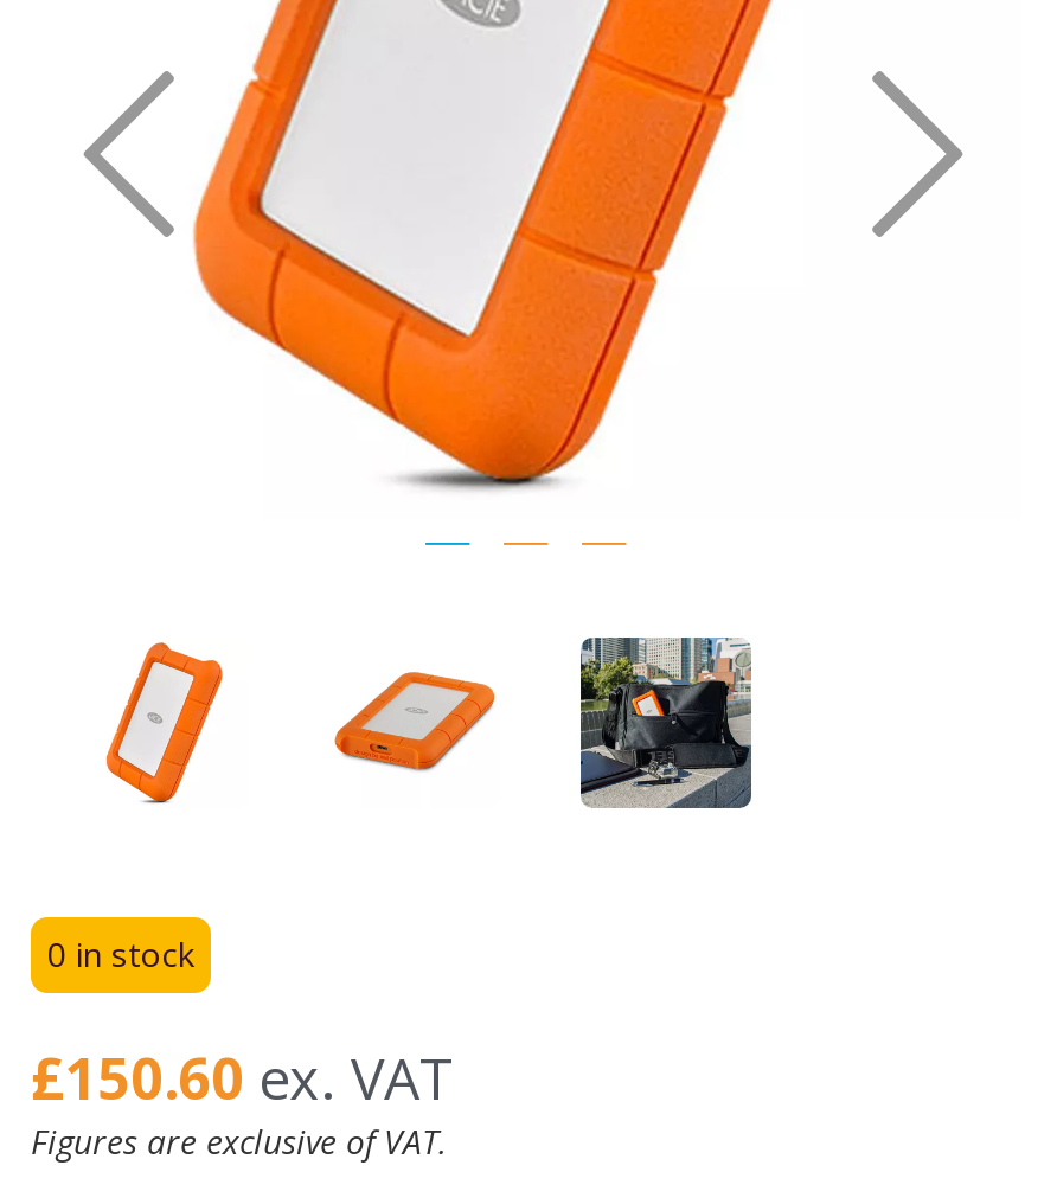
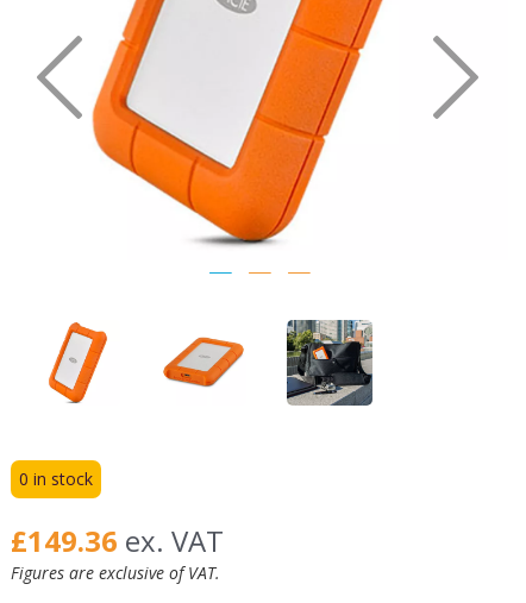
[31,1038,455,1116] £150.60 ex. VAT -> [11,521,224,560] £149.36 ex. VAT

